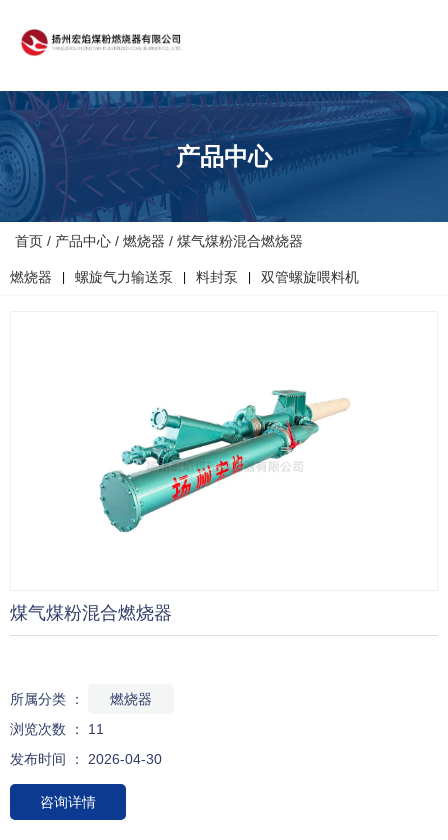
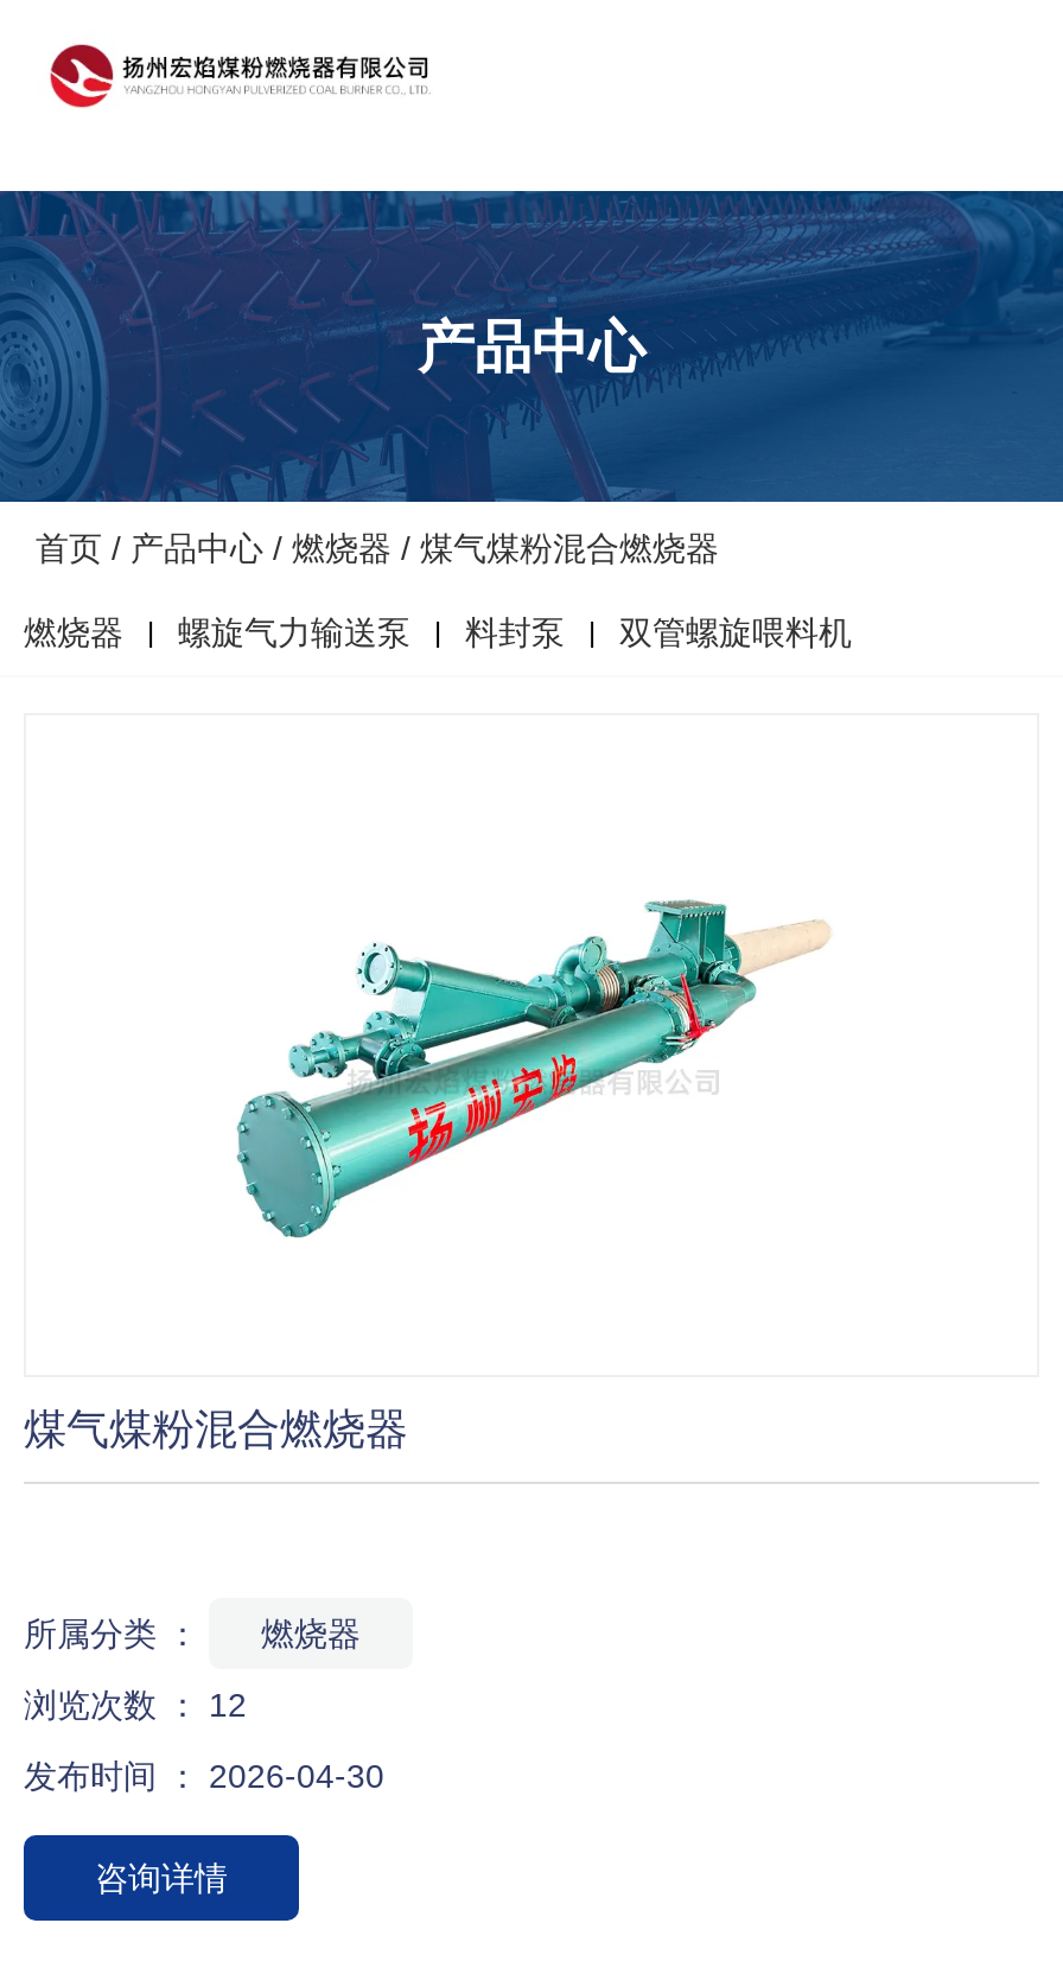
[10,721,104,737] 浏览次数 ：11 -> [24,1687,247,1725] 浏览次数 ：12

